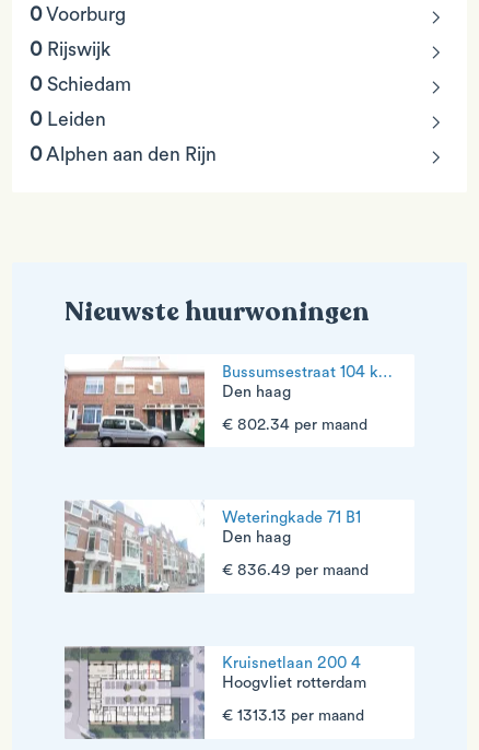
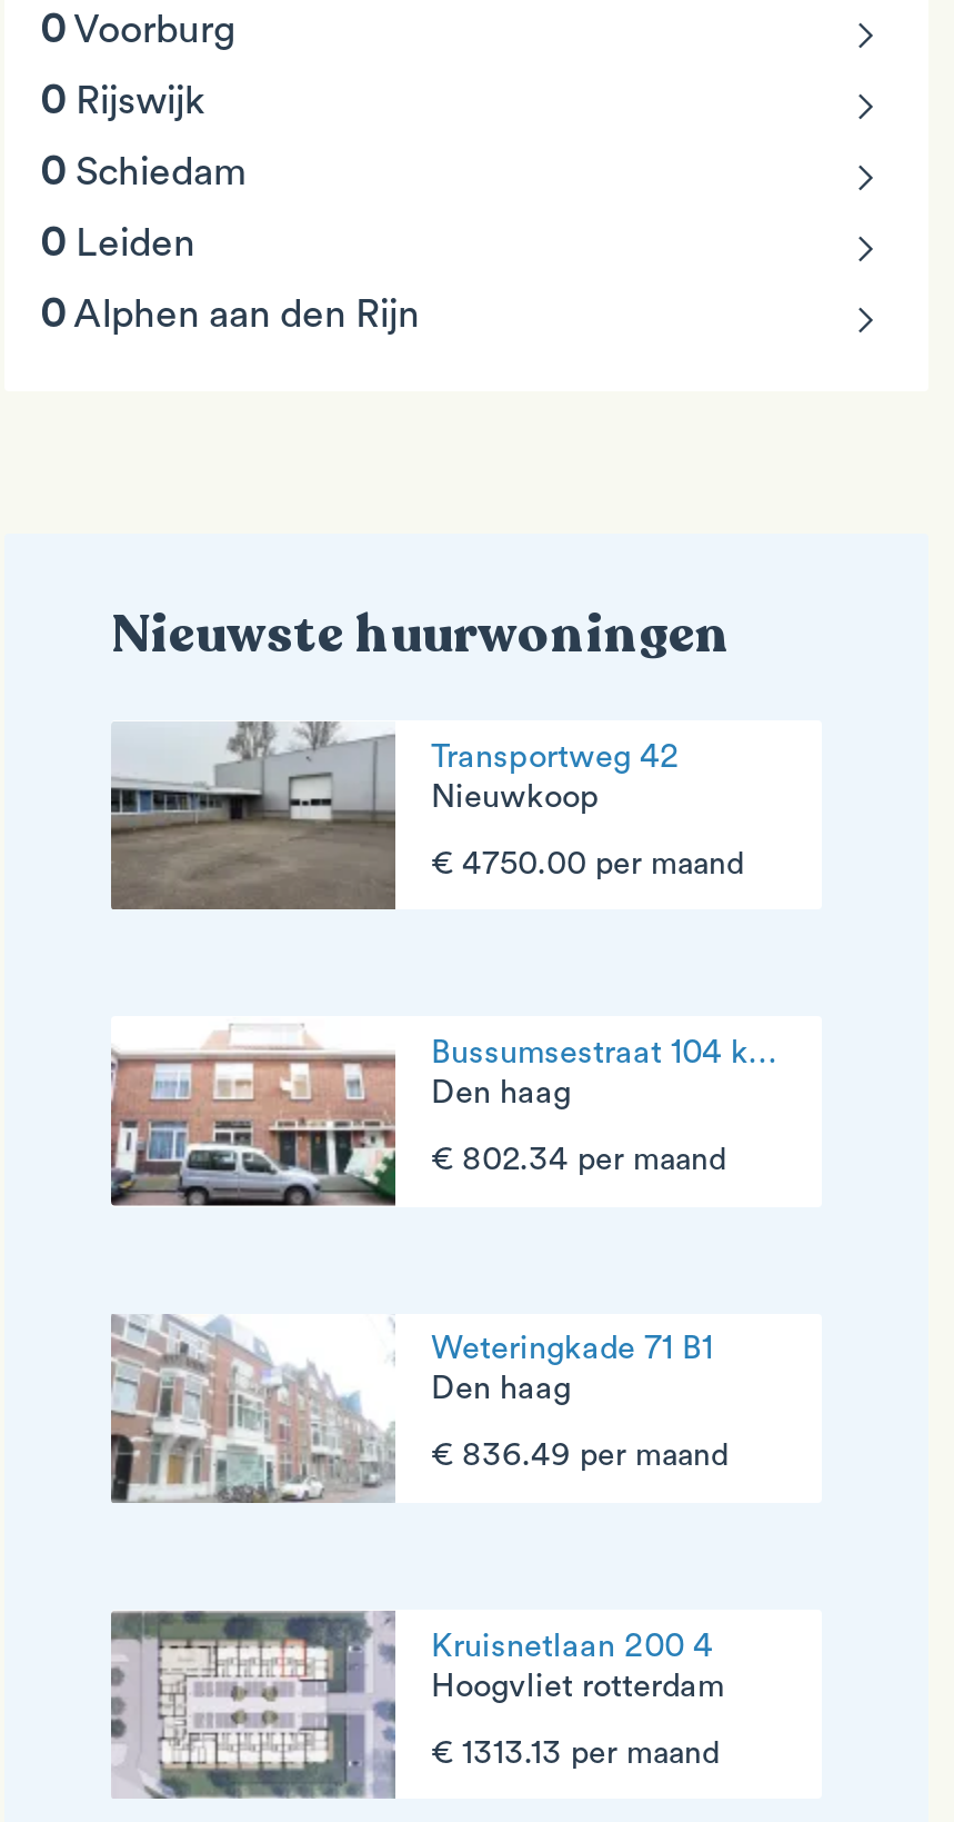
none -> [109,720,744,912] [image] | Transportweg 42 | Nieuwkoop | € 4750.00 per maand

